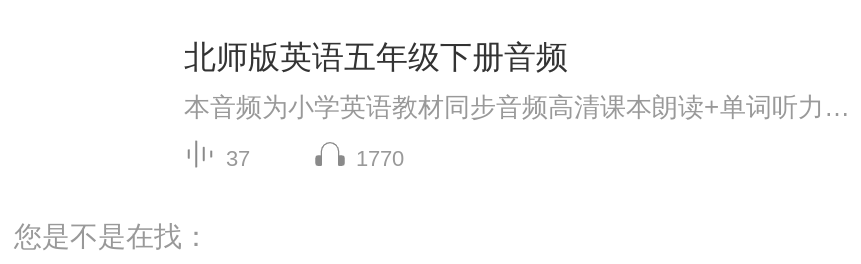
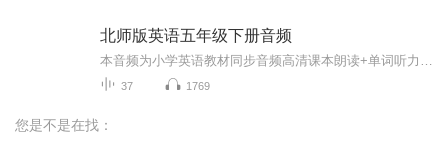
[356,146,404,170] 1770 -> [186,80,210,92] 1769

